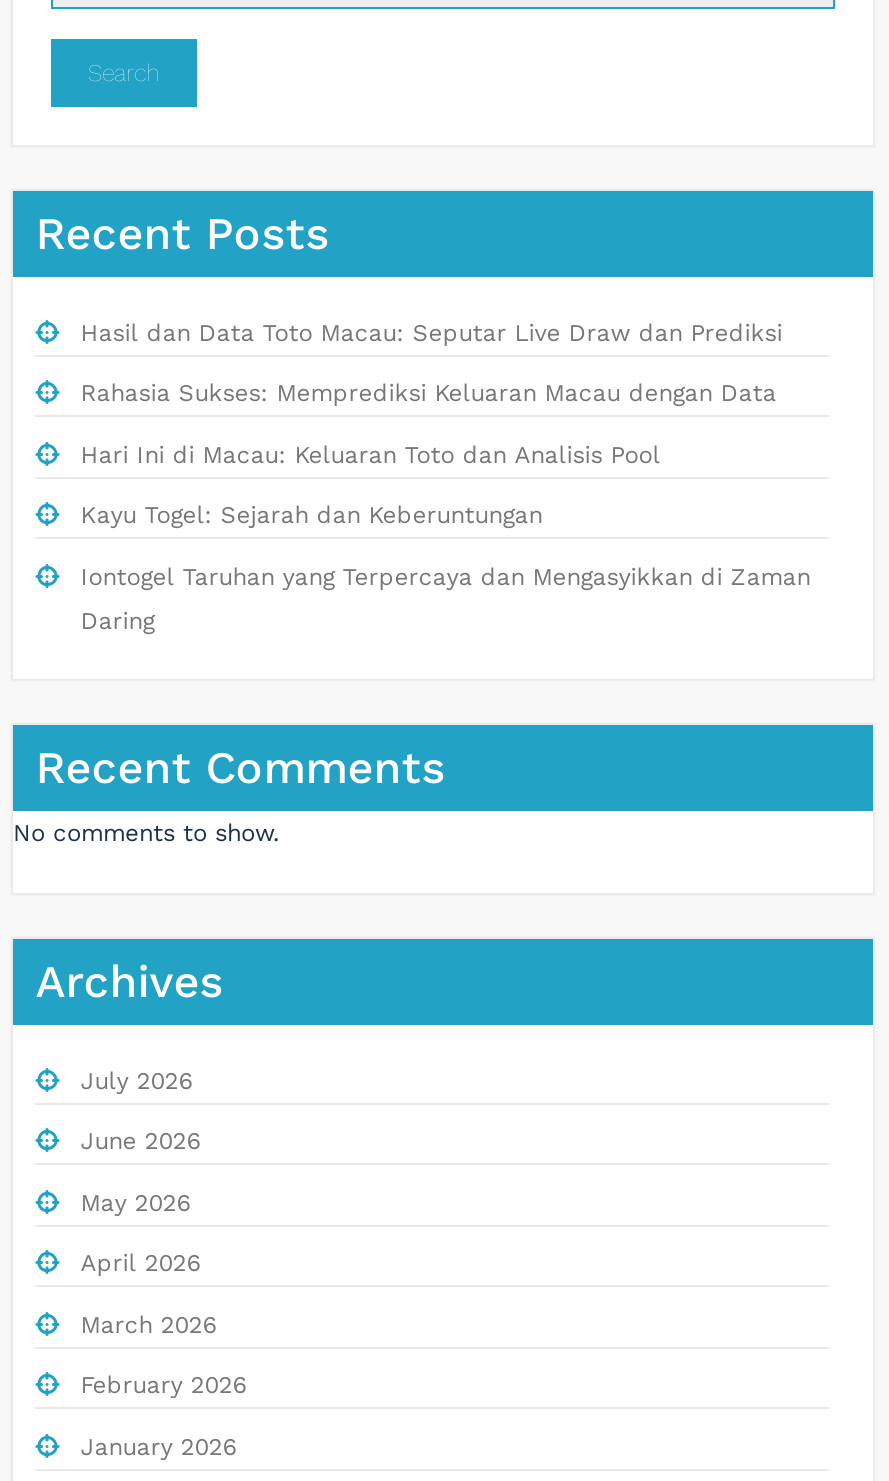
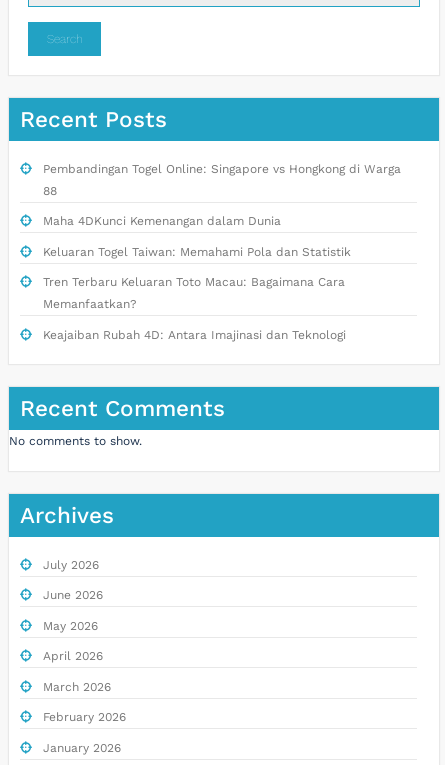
[81,318,811,634] Hasil dan Data Toto Macau: Seputar Live Draw dan Prediksi | Rahasia Sukses: Memprediksi Keluaran Macau dengan Data | Hari Ini di Macau: Keluaran Toto dan Analisis Pool | Kayu Togel: Sejarah dan Keberuntungan | Iontogel Taruhan yang Terpercaya dan Mengasyikkan di Zaman | Daring -> [43,162,401,342] Pembandingan Togel Online: Singapore vs Hongkong di Warga | 88 | Maha 4DKunci Kemenangan dalam Dunia | Keluaran Togel Taiwan: Memahami Pola dan Statistik | Tren Terbaru Keluaran Toto Macau: Bagaimana Cara | Memanfaatkan? | Keajaiban Rubah 4D: Antara Imajinasi dan Teknologi

